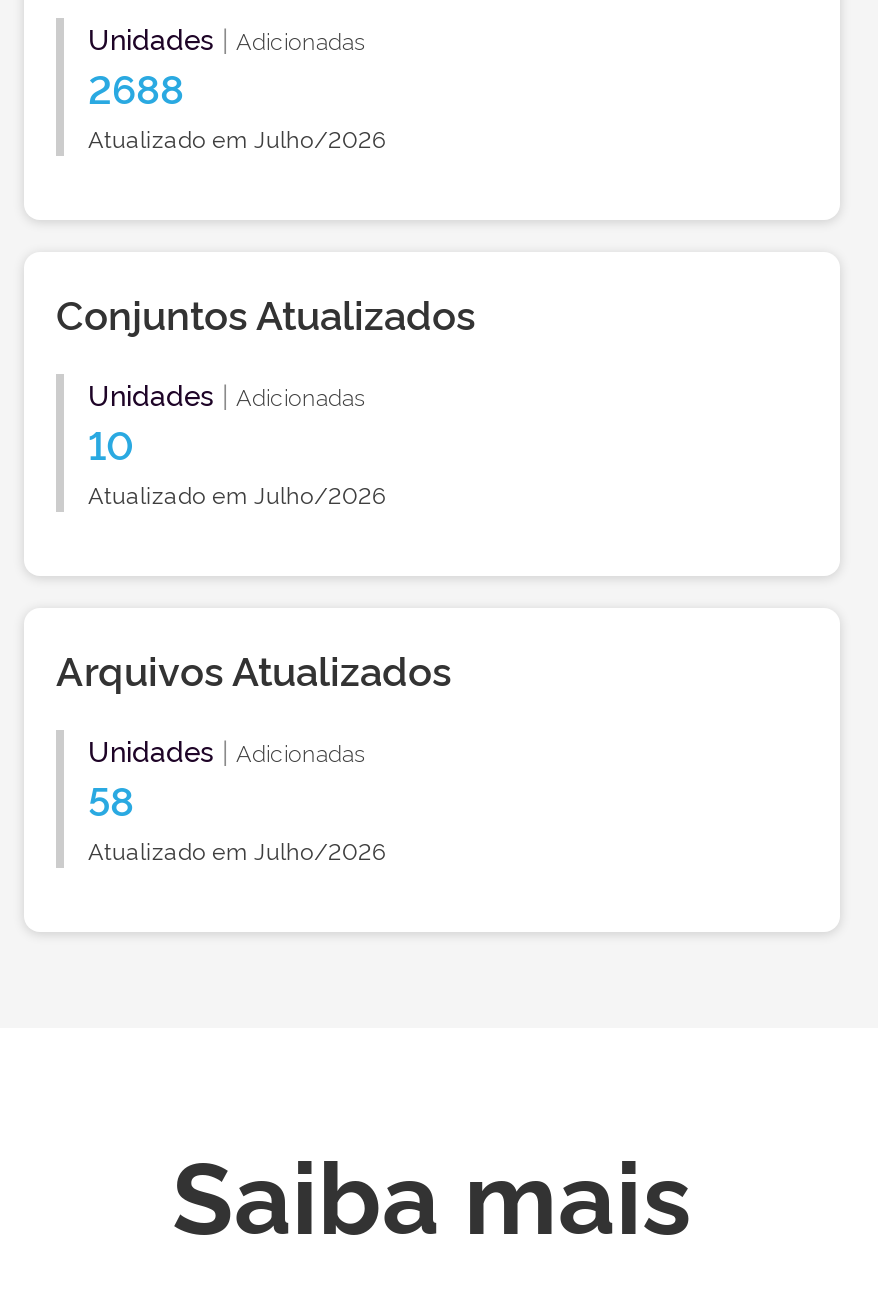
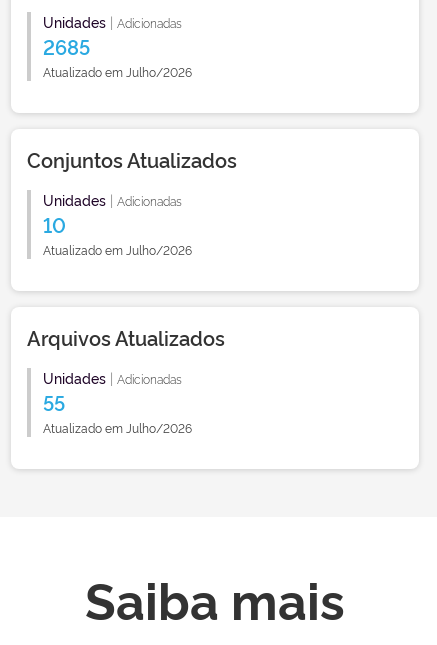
[88,57,184,113] 2688 -> [43,31,90,59] 2685
[88,769,134,825] 58 -> [43,387,65,415] 55

